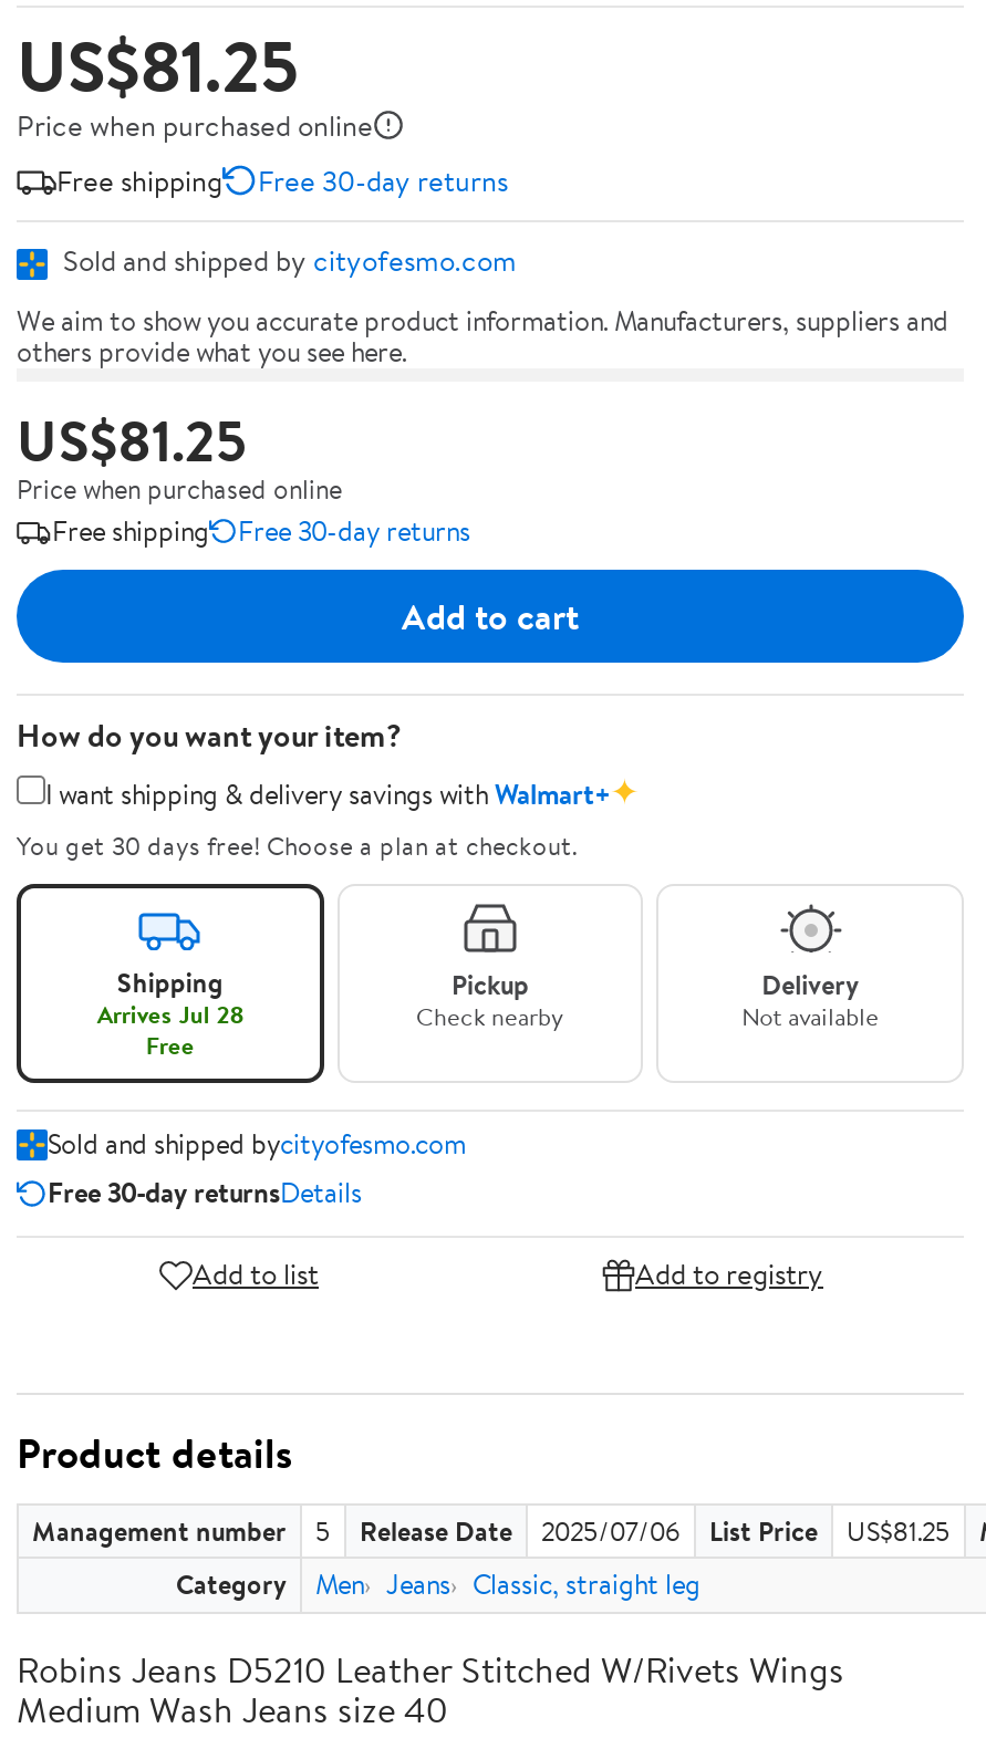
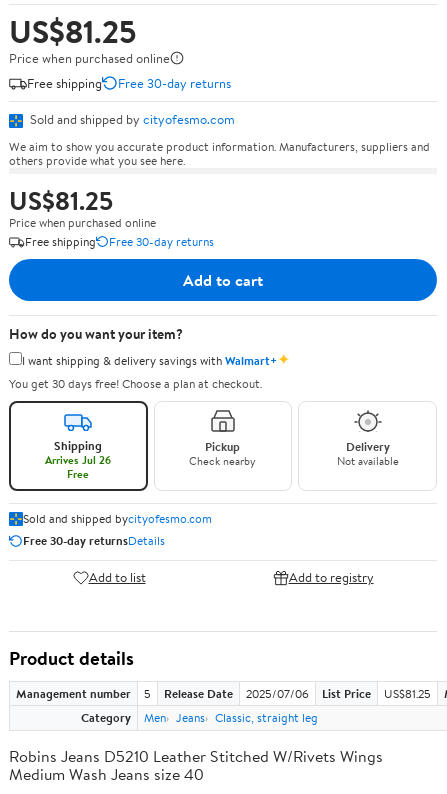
[97,997,243,1032] Arrives Jul 28 -> [45,452,111,468] Arrives Jul 26

